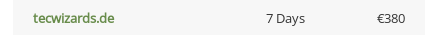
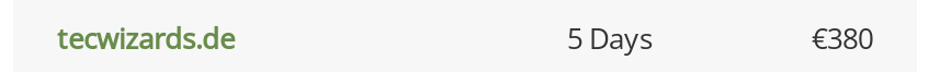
[265,9,304,27] 7 Days -> [567,19,653,58] 5 Days

